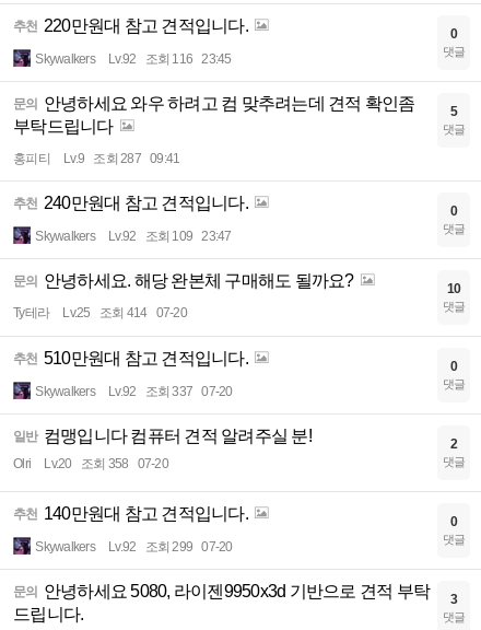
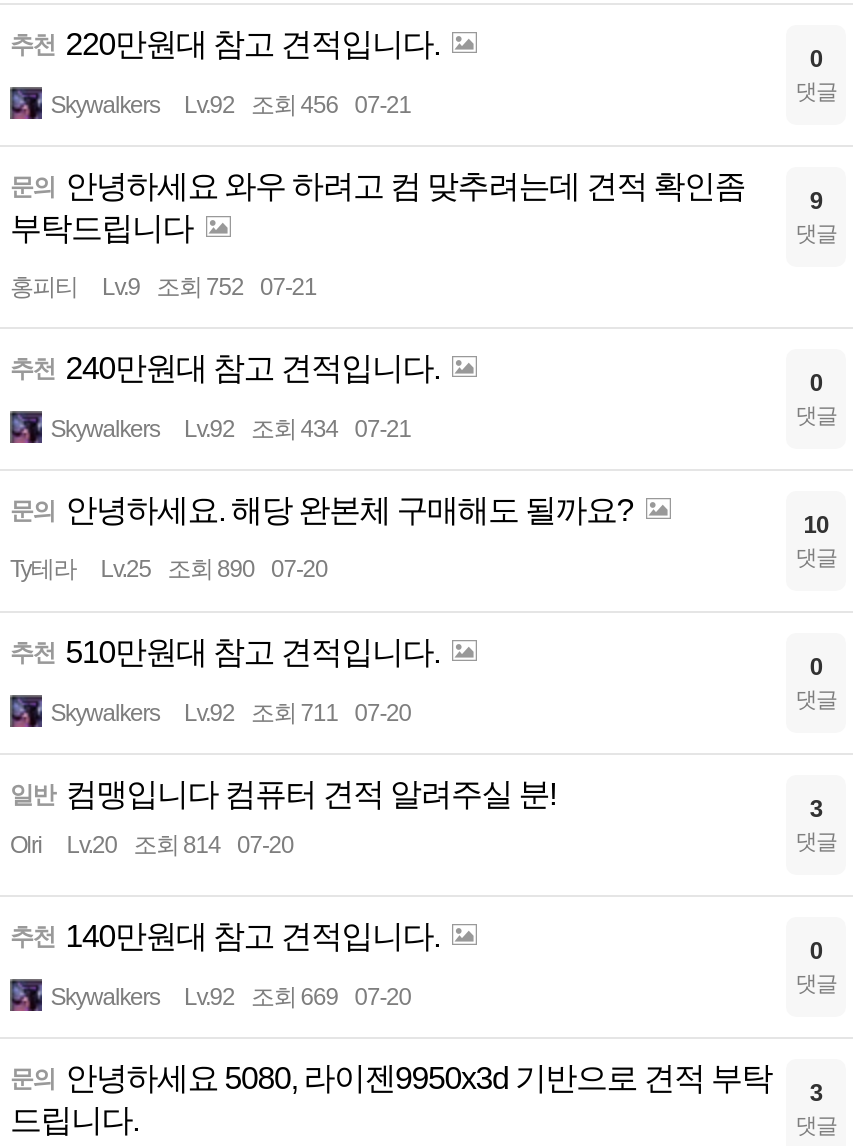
[35,51,231,66] Skywalkers Lv.92 조회 116 23:45 -> [50,91,411,119] Skywalkers Lv.92 조회 456 07-21
[450,104,457,119] 5 -> [810,187,822,215] 9
[13,151,180,166] 홍피티 Lv.9 조회 287 09:41 -> [10,273,316,301] 홍피티 Lv.9 조회 752 07-21
[35,228,231,244] Skywalkers Lv.92 조회 109 23:47 -> [50,415,411,443] Skywalkers Lv.92 조회 434 07-21
[63,305,187,320] Lv.25 조회 414 07-20 -> [100,555,328,583] Lv.25 조회 890 07-20
[35,384,232,399] Skywalkers Lv.92 조회 337 07-20 -> [50,699,411,727] Skywalkers Lv.92 조회 711 07-20
[450,436,457,451] 2 -> [810,795,822,823] 3
[13,456,168,471] Olri Lv.20 조회 358 07-20 -> [10,831,294,859] Olri Lv.20 조회 814 07-20
[35,539,232,554] Skywalkers Lv.92 조회 299 07-20 -> [50,983,411,1011] Skywalkers Lv.92 조회 669 07-20

